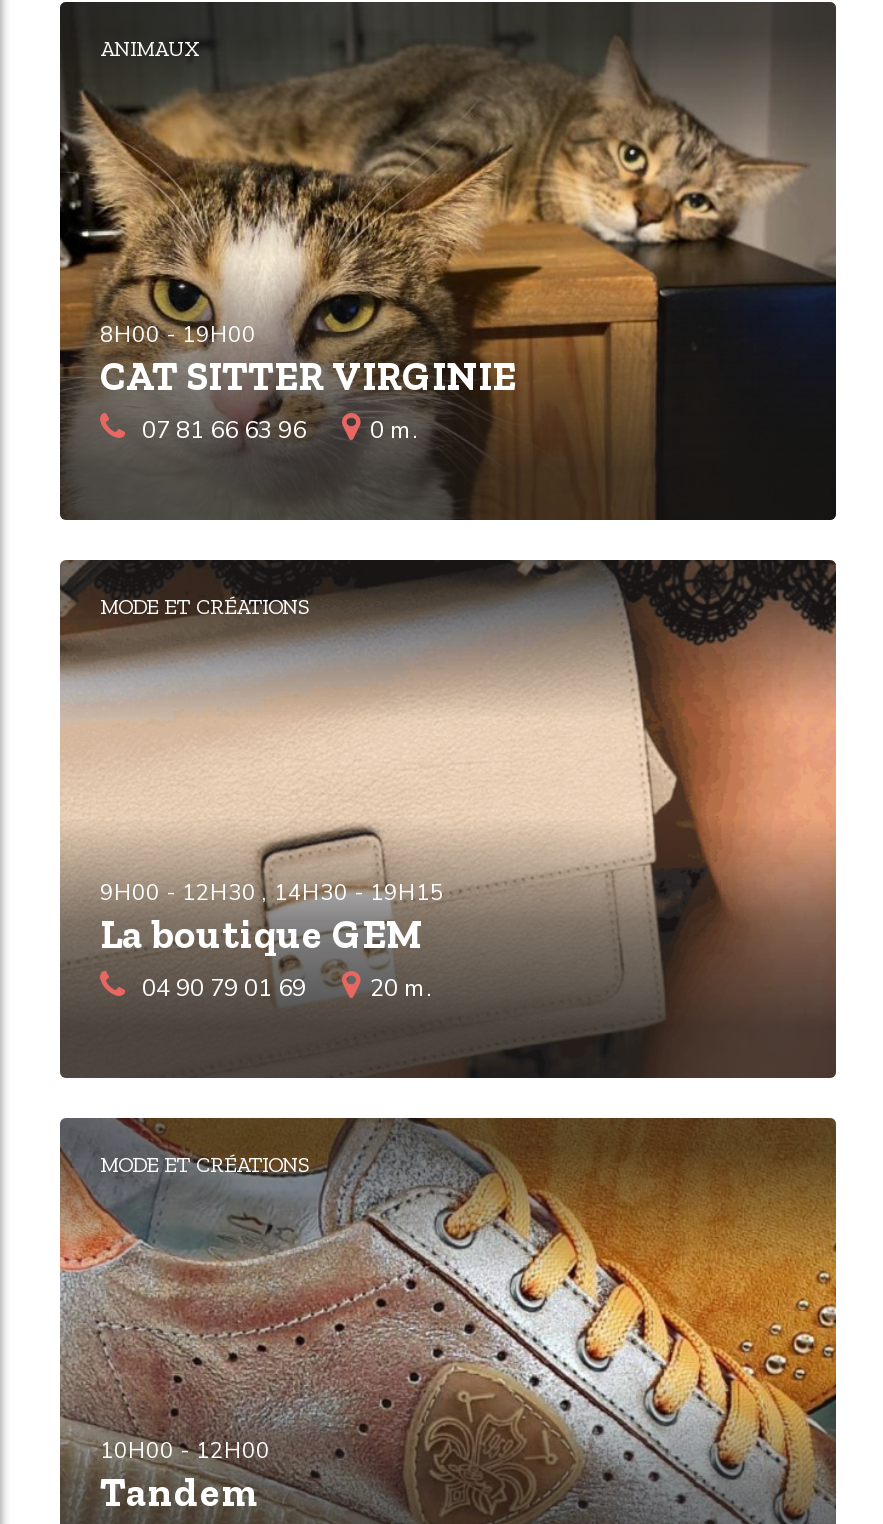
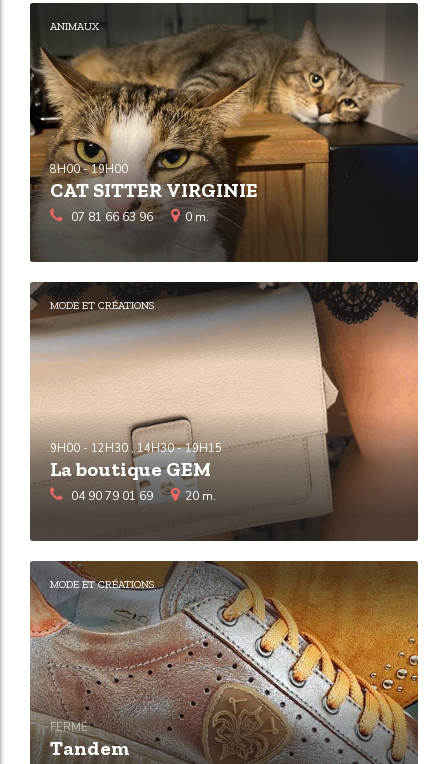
[100,1435,270,1465] 10H00 - 12H00 -> [50,719,88,734] FERMÉ

